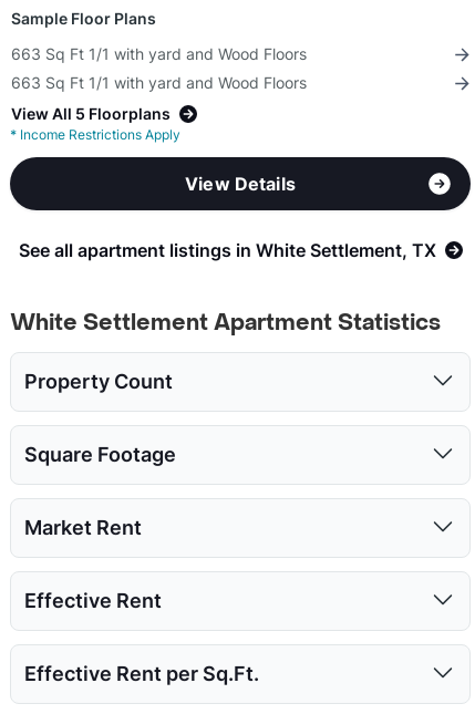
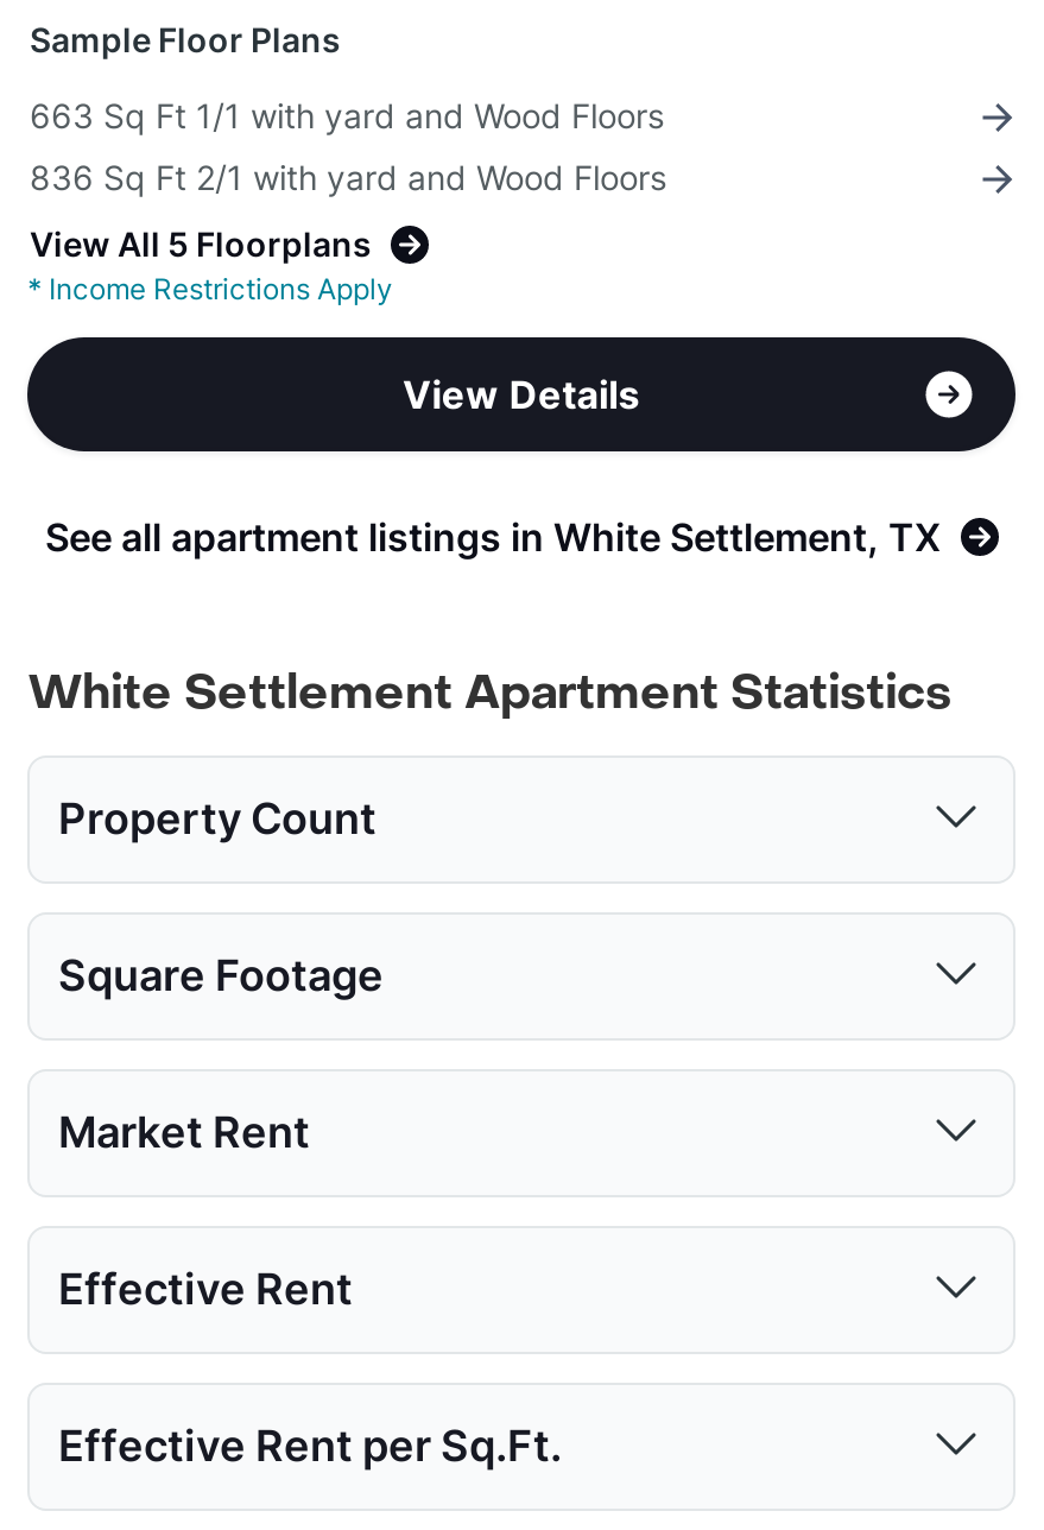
[11,73,307,92] 663 Sq Ft 1/1 with yard and Wood Floors -> [30,157,666,198] 836 Sq Ft 2/1 with yard and Wood Floors

